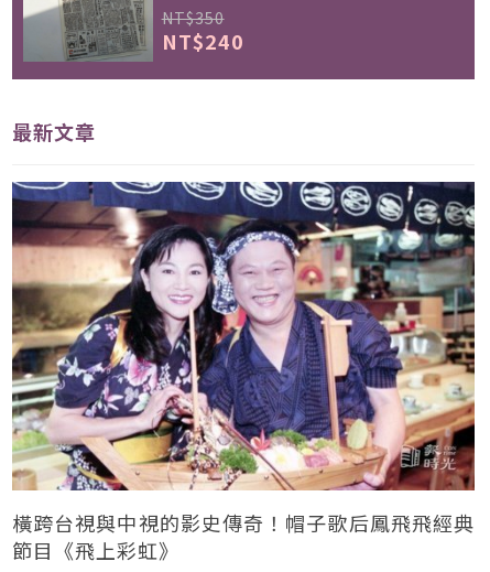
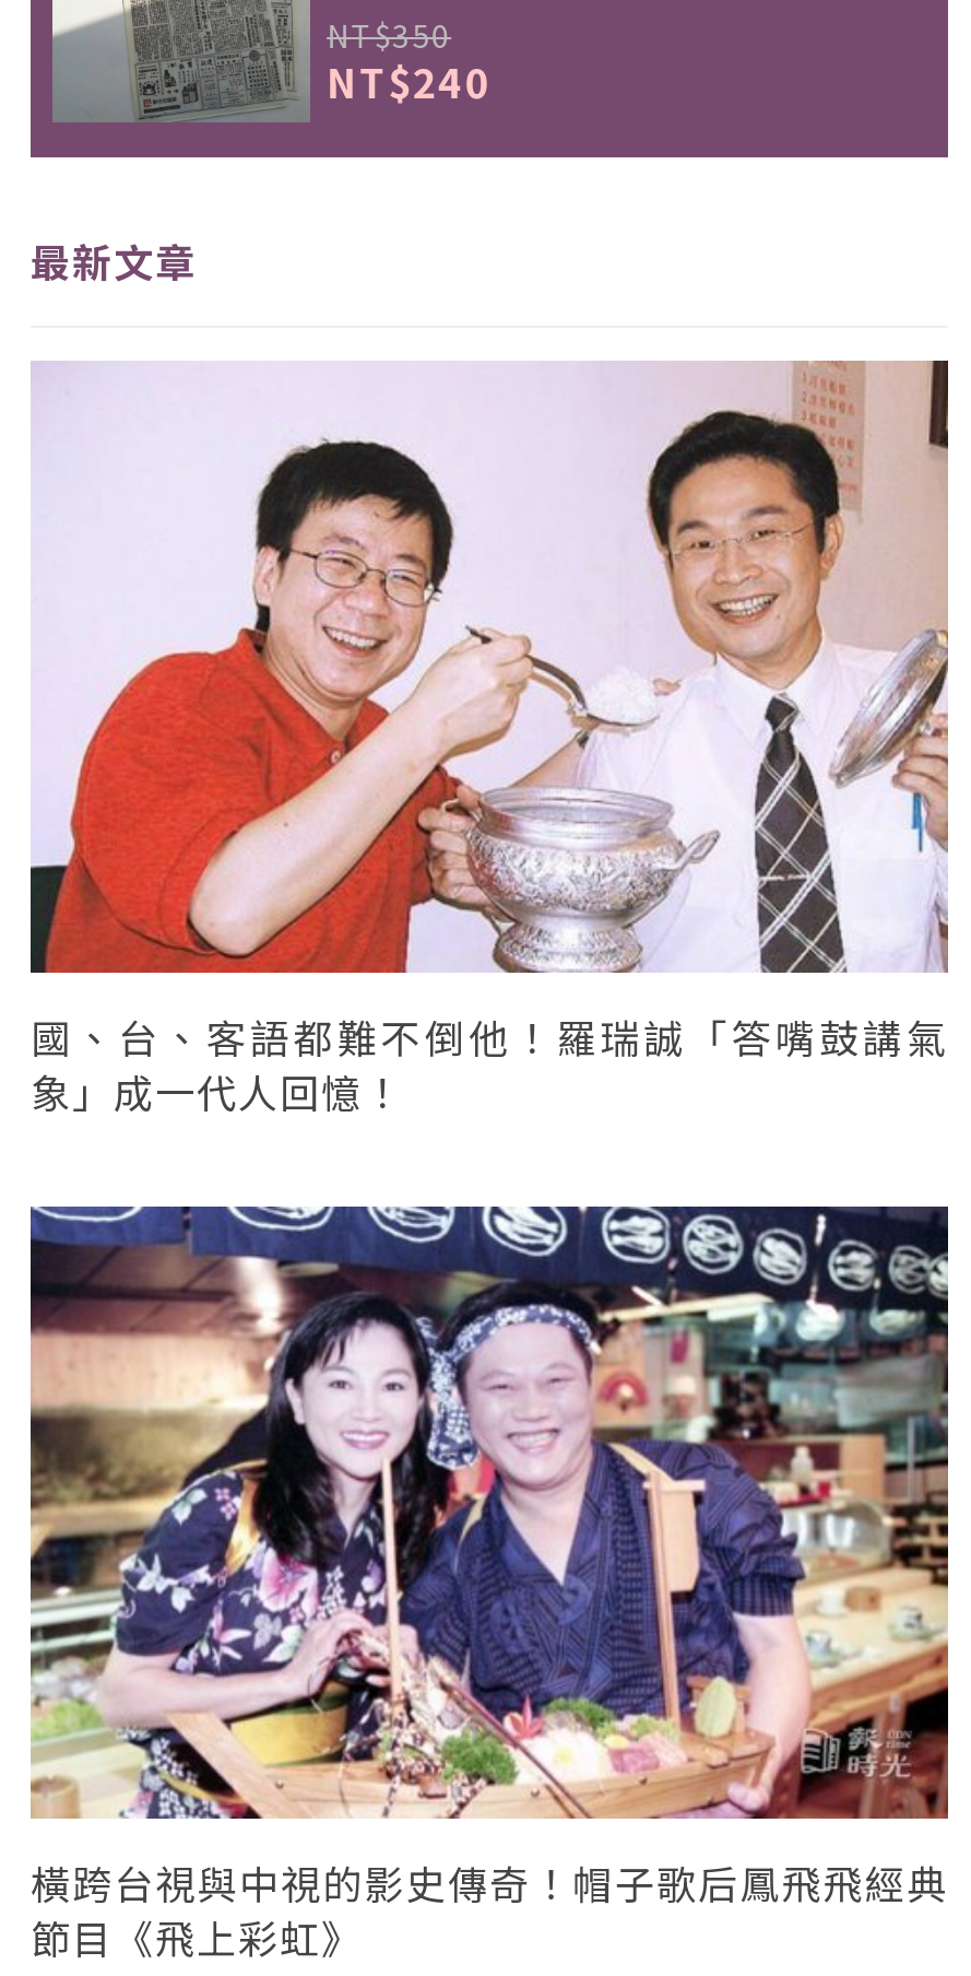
none -> [31,361,948,1119] [image] | 國、台、客語都難不倒他！羅瑞誠「答嘴鼓講氣 | 象」成一代人回憶！

